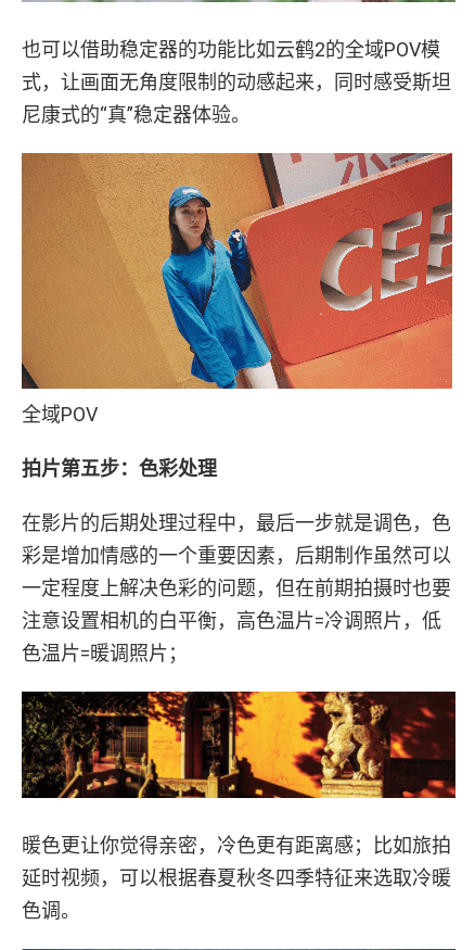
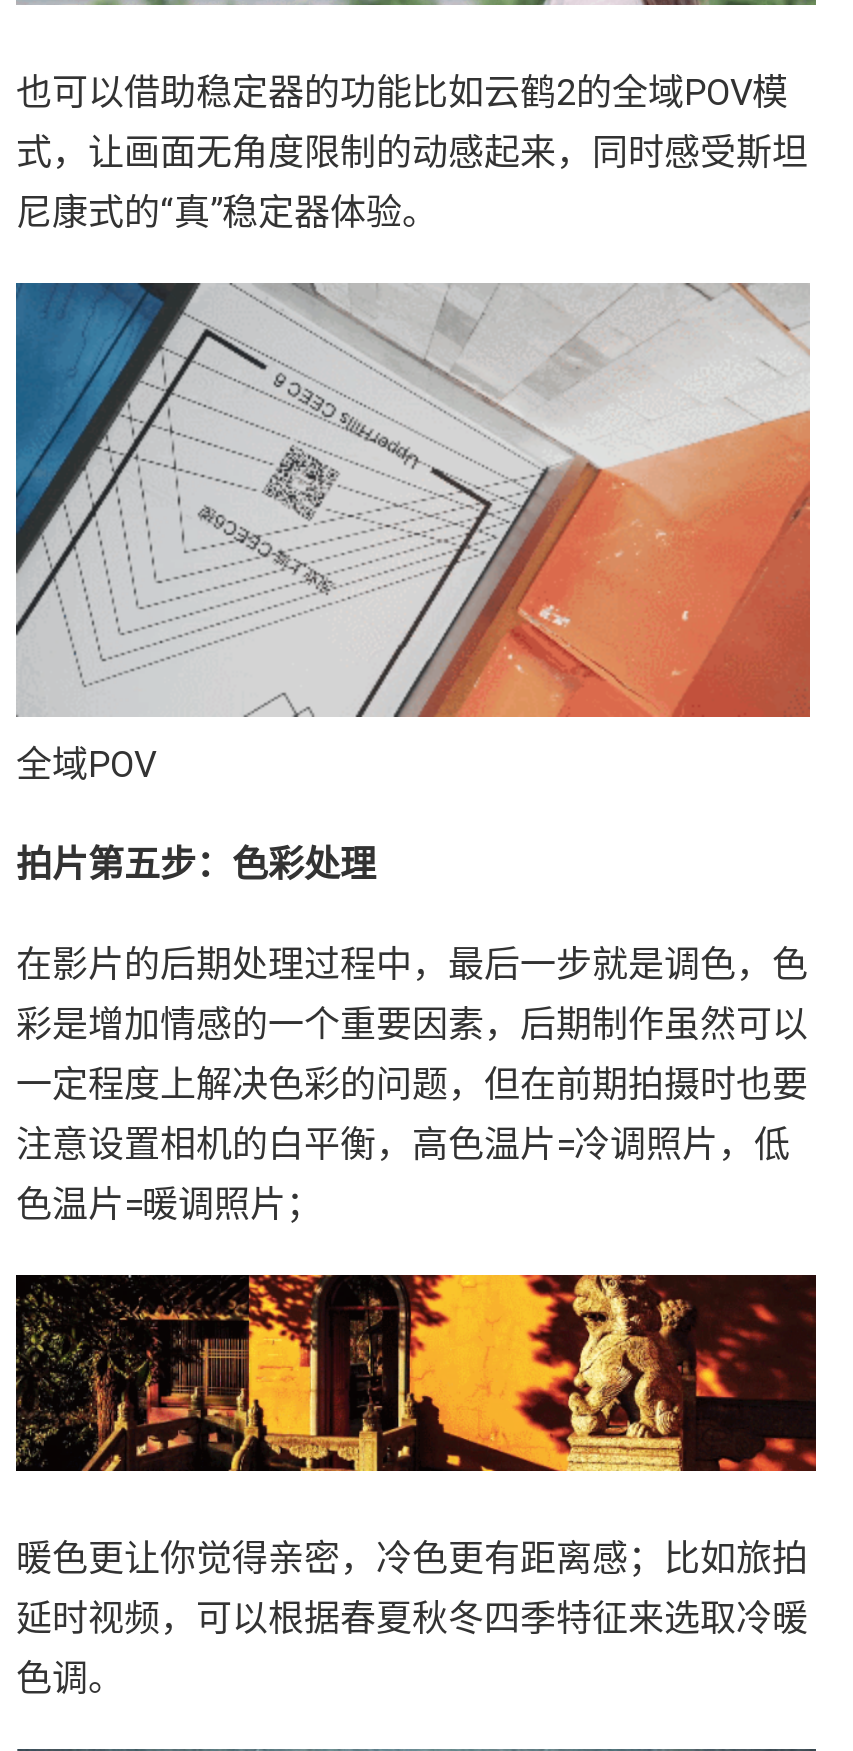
[21,152,453,390] [image] -> [14,280,812,718] [image]

